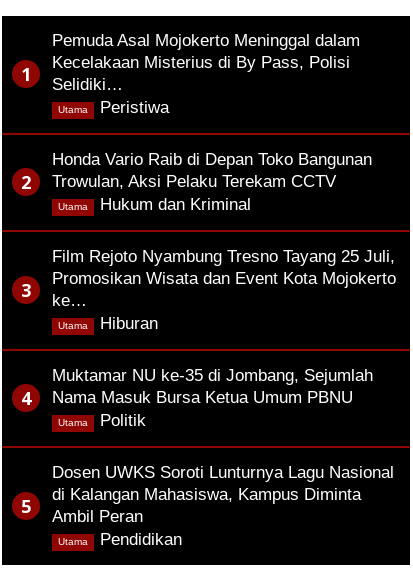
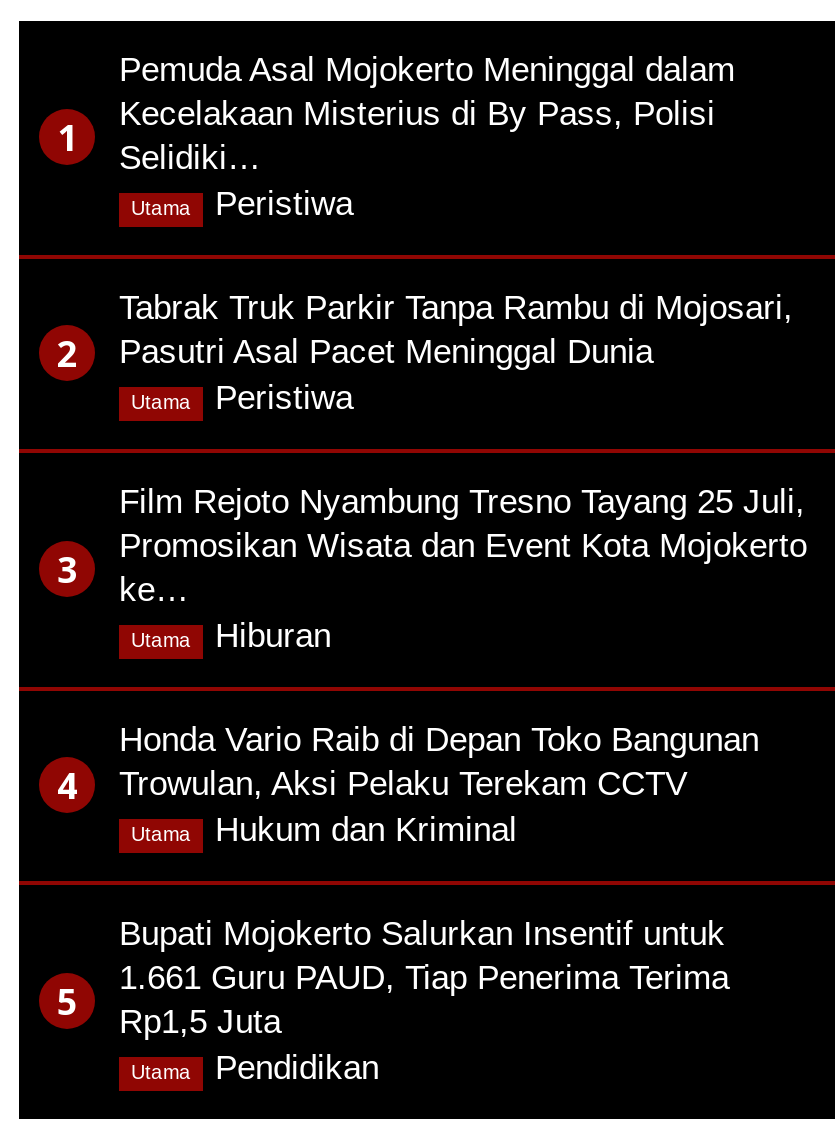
none -> [119,288,793,416] Tabrak Truk Parkir Tanpa Rambu di Mojosari, | Pasutri Asal Pacet Meninggal Dunia | Peristiwa,
moved [52,150,372,214] -> [119,720,759,848]: Honda Vario Raib di Depan Toko Bangunan | Trowulan, Aksi Pelaku Terekam CCTV | Hukum dan Kriminal,
[52,366,373,430] Muktamar NU ke-35 di Jombang, Sejumlah | Nama Masuk Bursa Ketua Umum PBNU | Politik, -> none
[52,463,394,526] Dosen UWKS Soroti Lunturnya Lagu Nasional | di Kalangan Mahasiswa, Kampus Diminta | Ambil Peran -> [119,914,729,1040] Bupati Mojokerto Salurkan Insentif untuk | 1.661 Guru PAUD, Tiap Penerima Terima | Rp1,5 Juta

